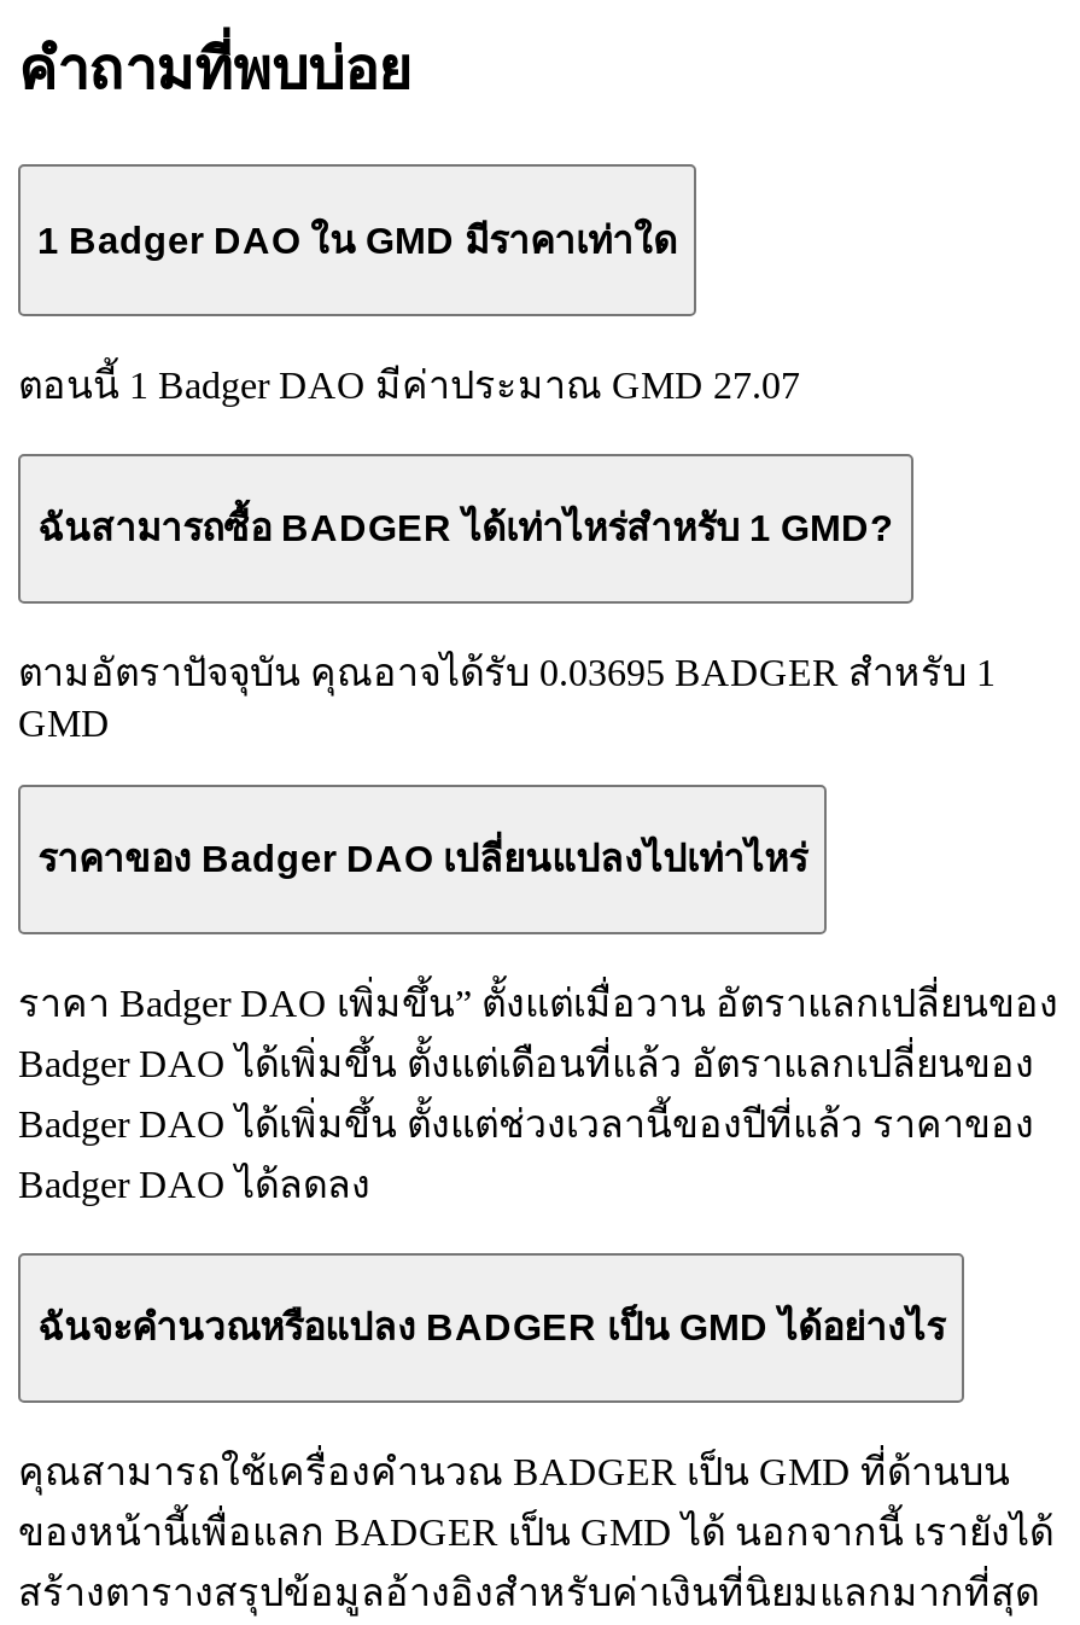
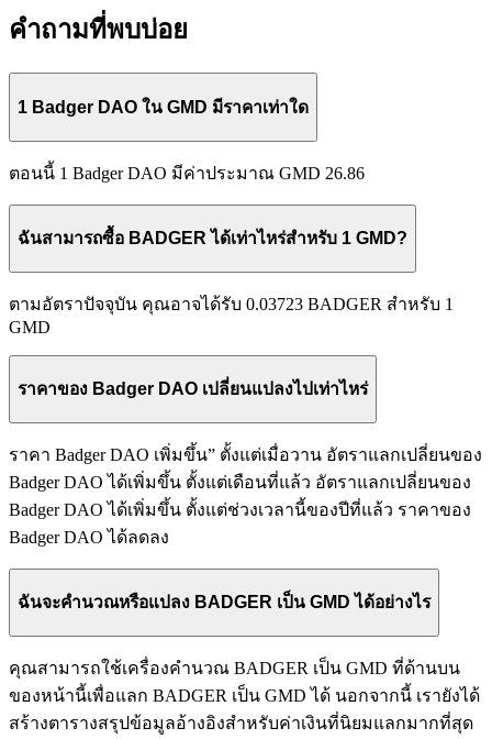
[18,363,800,404] ตอนนี้ 1 Badger DAO มีค่าประมาณ GMD 27.07 -> [9,163,365,182] ตอนนี้ 1 Badger DAO มีค่าประมาณ GMD 26.86
[18,651,996,692] ตามอัตราปัจจุบัน คุณอาจได้รับ 0.03695 BADGER สำหรับ 1 -> [9,294,454,313] ตามอัตราปัจจุบัน คุณอาจได้รับ 0.03723 BADGER สำหรับ 1

